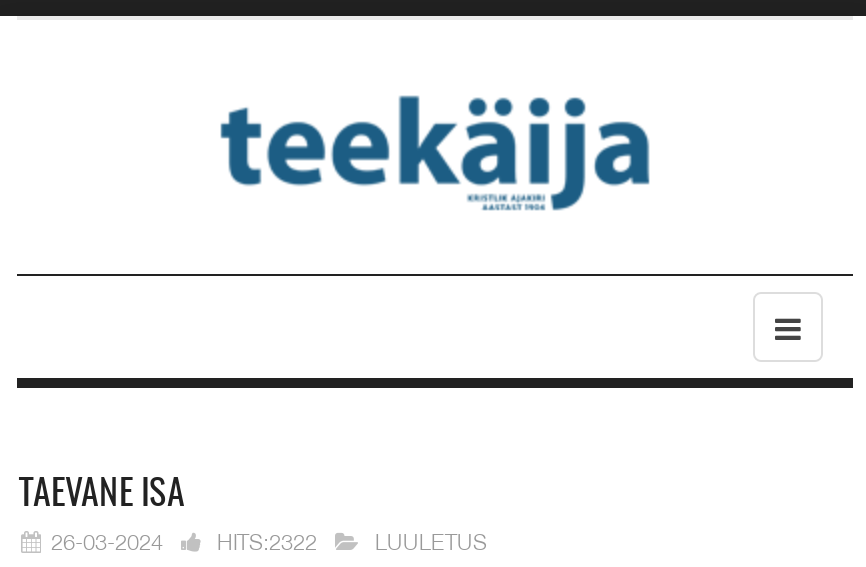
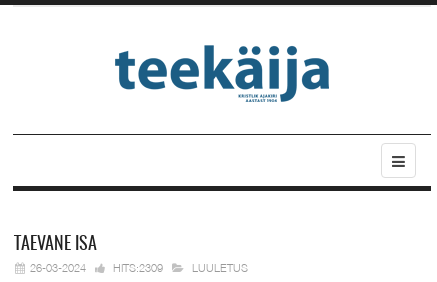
[51,528,317,554] 26-03-2024 HITS:2322 -> [30,261,163,274] 26-03-2024 HITS:2309

